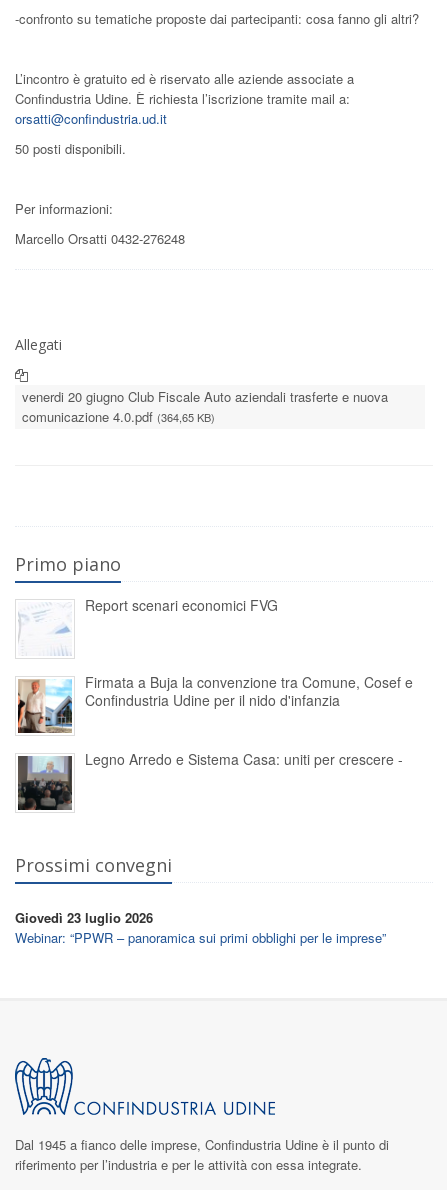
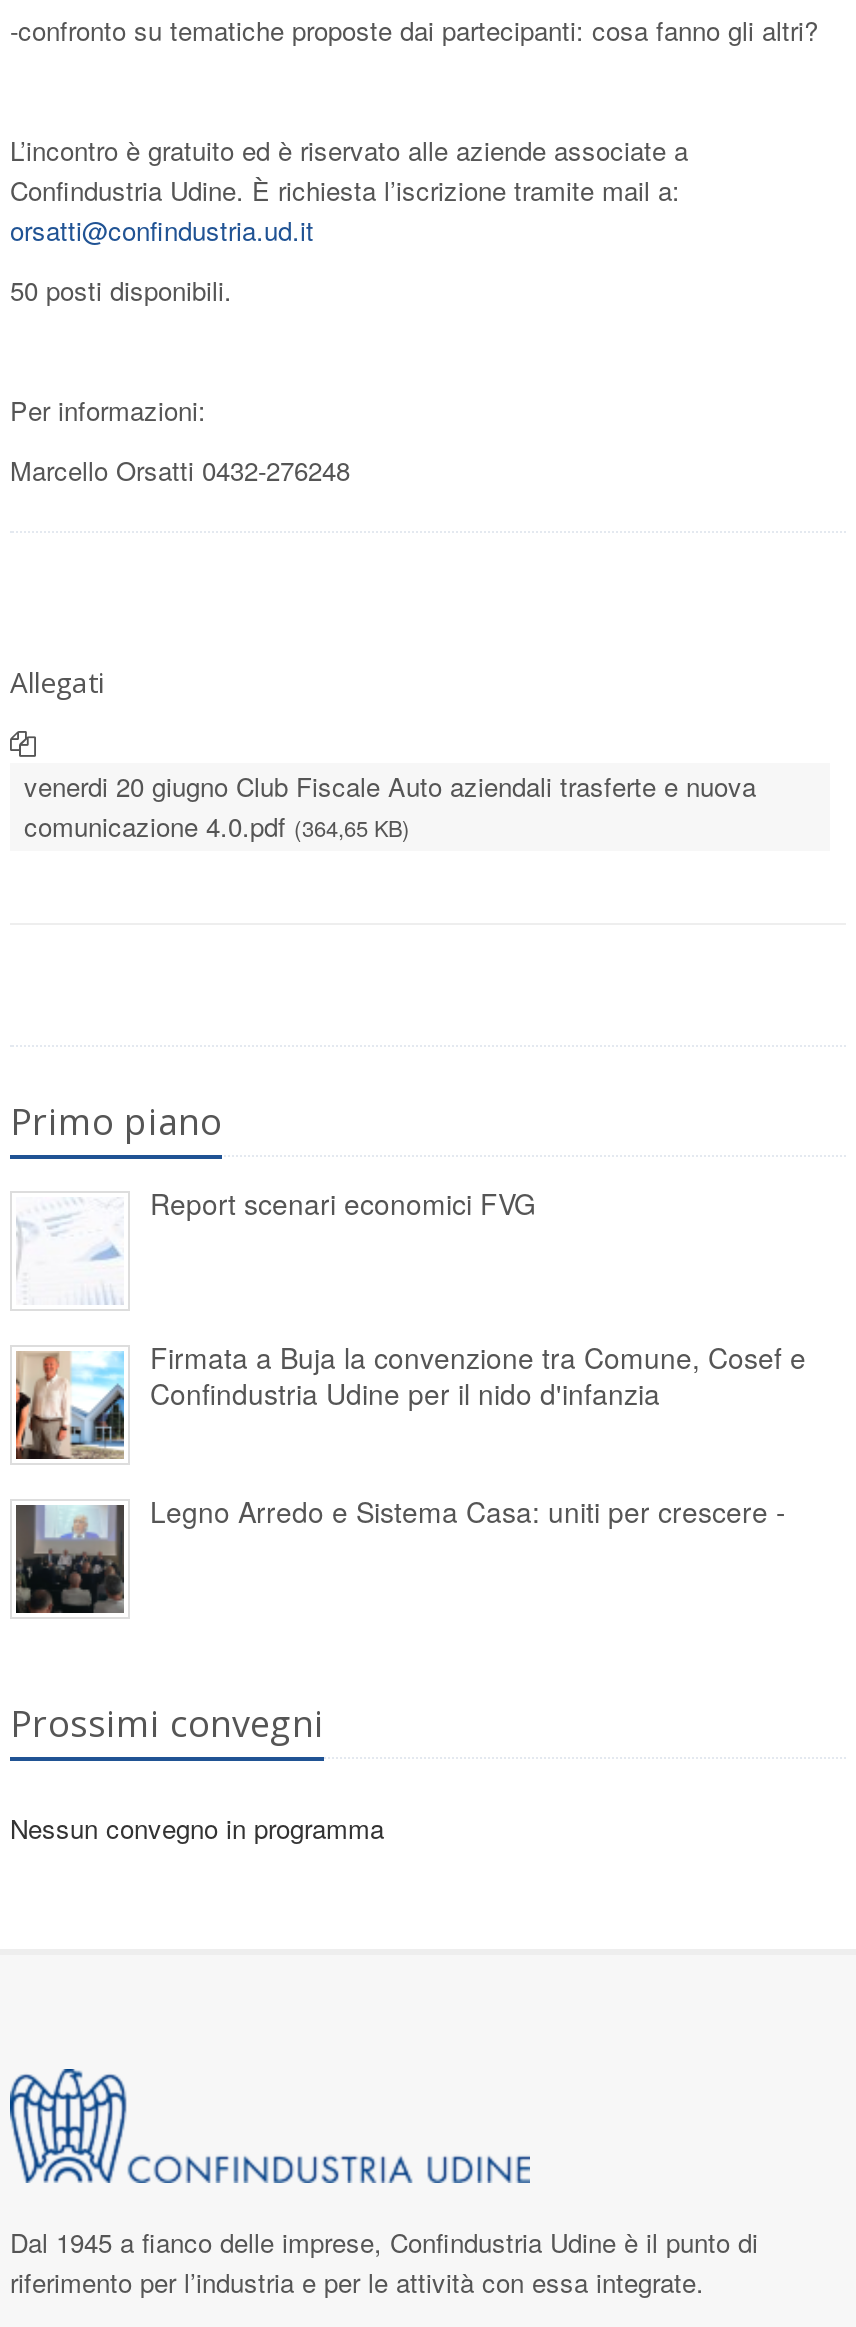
[15,908,386,947] Giovedì 23 luglio 2026 | Webinar: “PPWR – panoramica sui primi obblighi per le imprese” -> [10,1809,384,1847] Nessun convegno in programma

